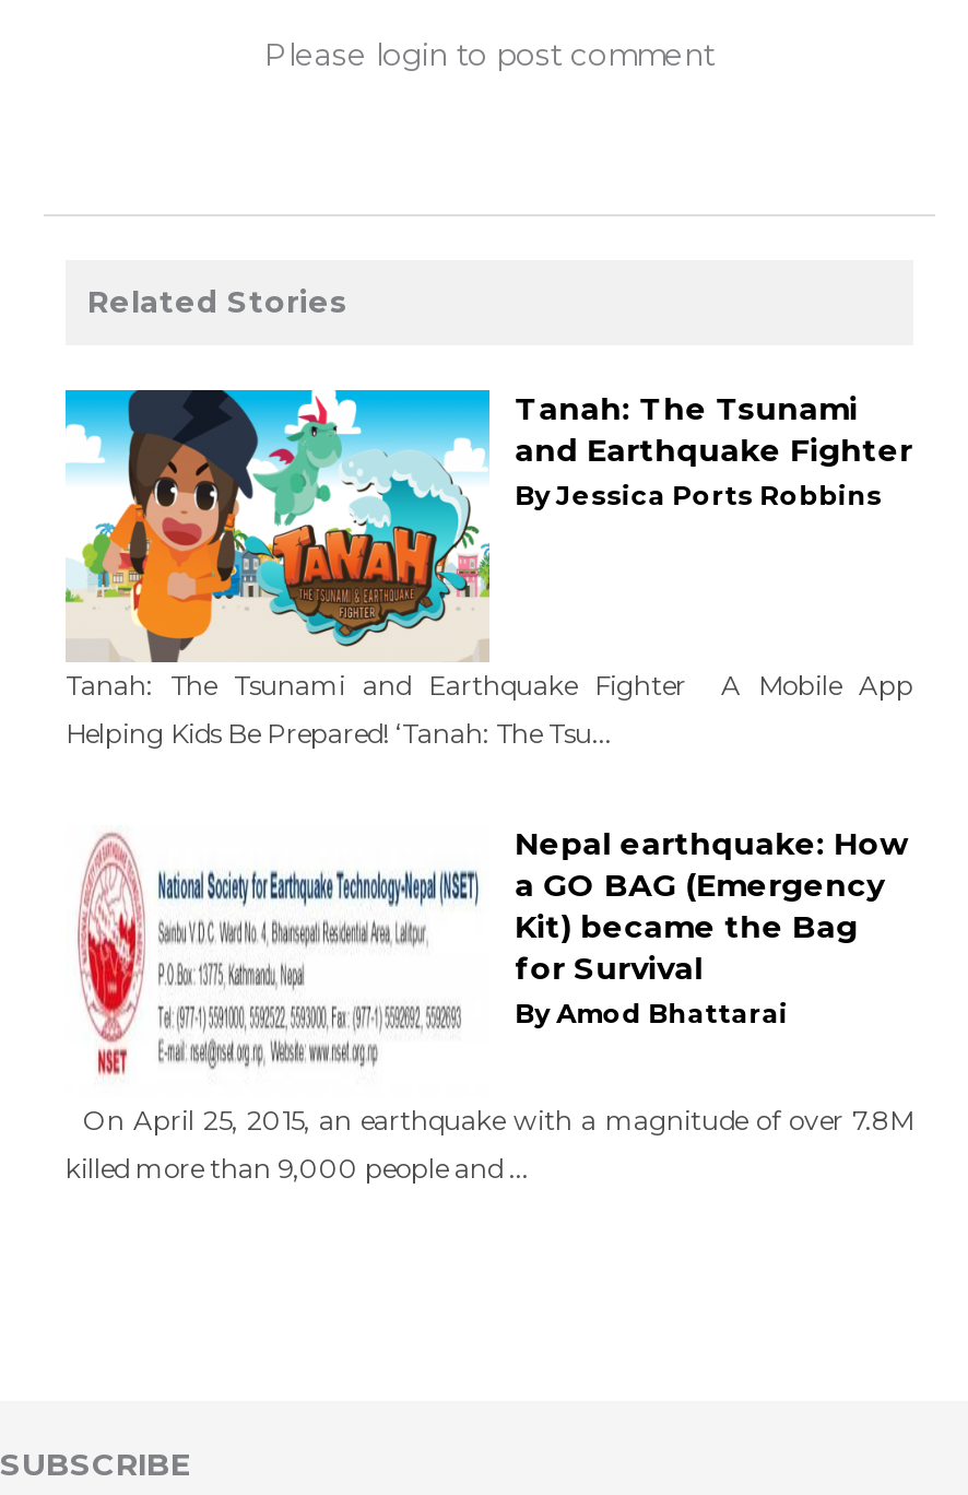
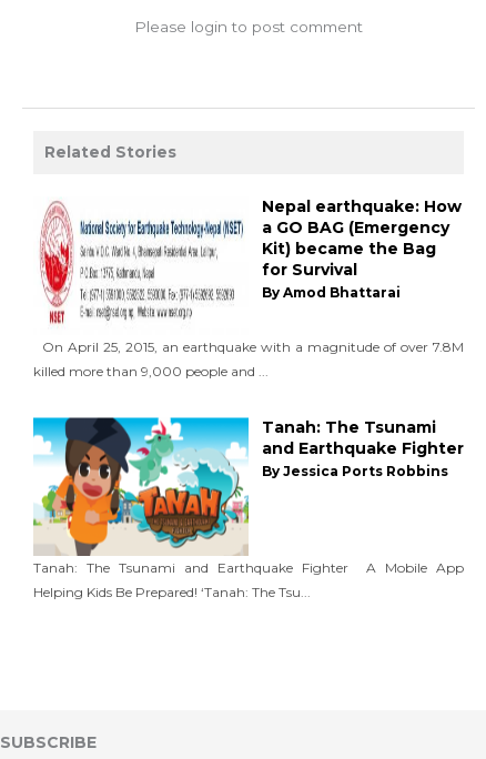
moved [63,387,913,750] -> [32,416,464,601]: [image] | Tanah: The Tsunami and Earthquake Fighter A Mobile App | Helping Kids Be Prepared! ‘Tanah: The Tsu...
moved [515,389,912,512] -> [261,417,463,480]: Tanah: The Tsunami | and Earthquake Fighter | By Jessica Ports Robbins
moved [66,824,913,1185] -> [33,197,464,380]: [image] | Nepal earthquake: How | a GO BAG (Emergency | Kit) became the Bag | for Survival | By Amod Bhattarai | On April 25, 2015, an earthquake with a magnitude of over 7.8M | killed more than 9,000 people and ...

